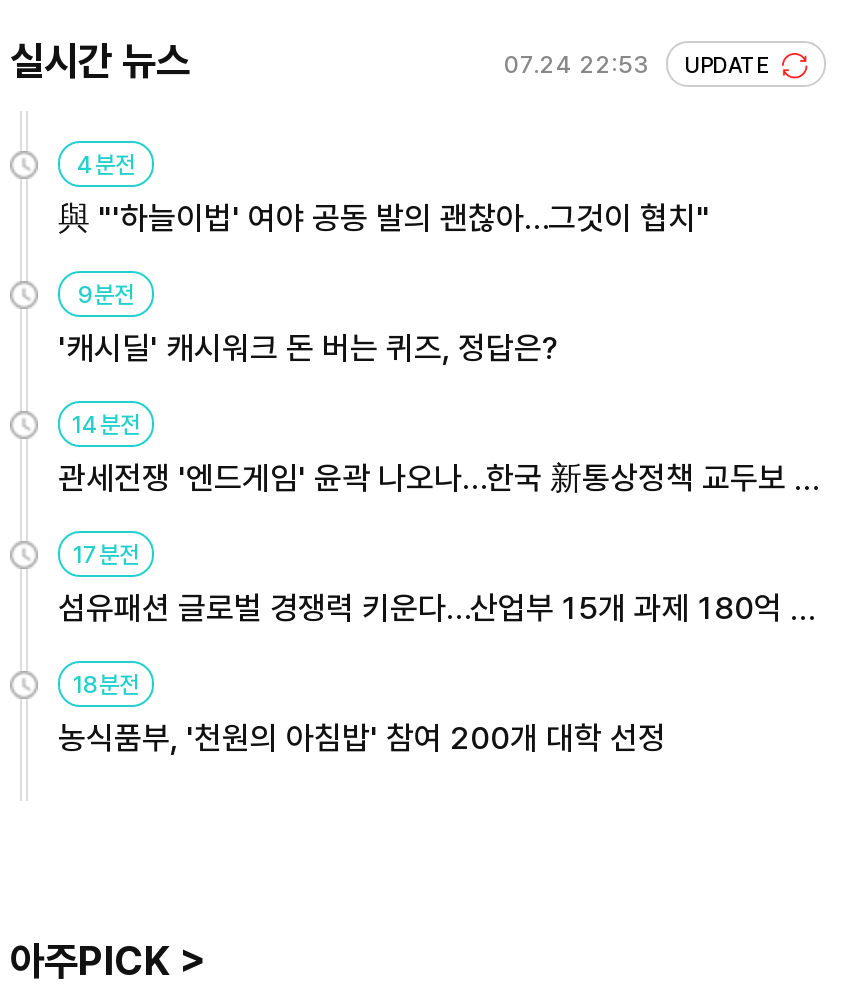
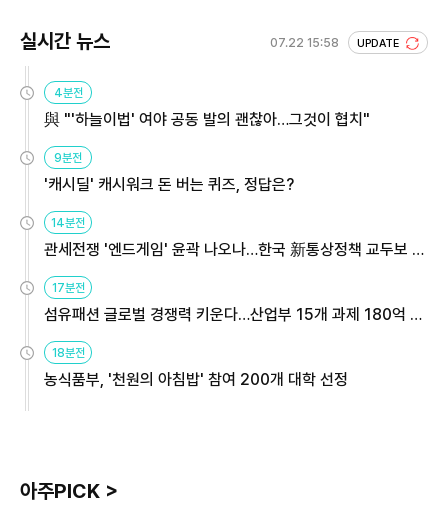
[504,52,774,80] 07.24 22:53 UPDATE -> [270,36,402,50] 07.22 15:58 UPDATE

